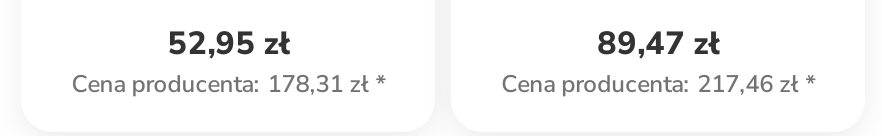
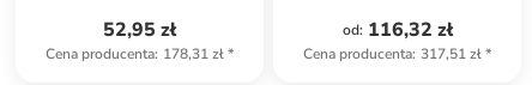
[501,22,815,100] 89,47 zł | Cena producenta: 217,46 zł * -> [303,17,491,63] od: 116,32 zł | Cena producenta: 317,51 zł *

